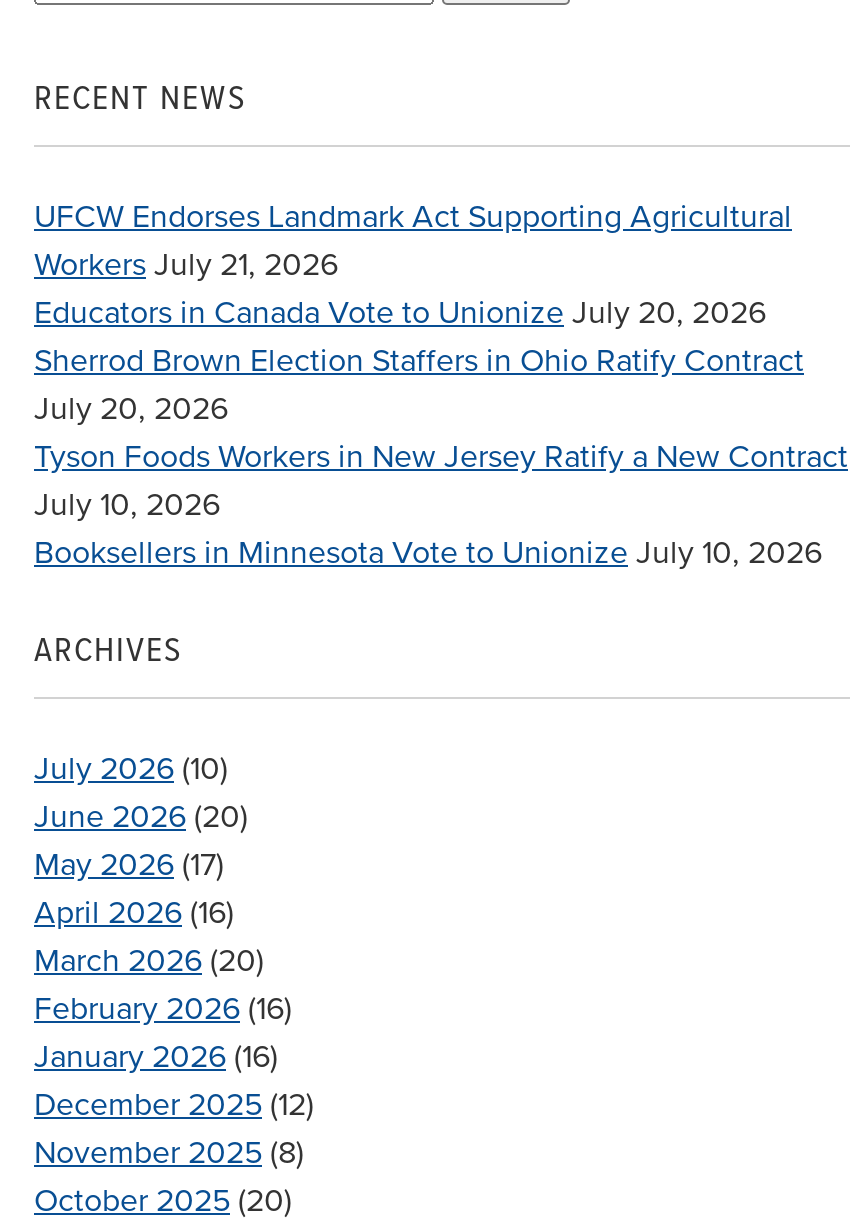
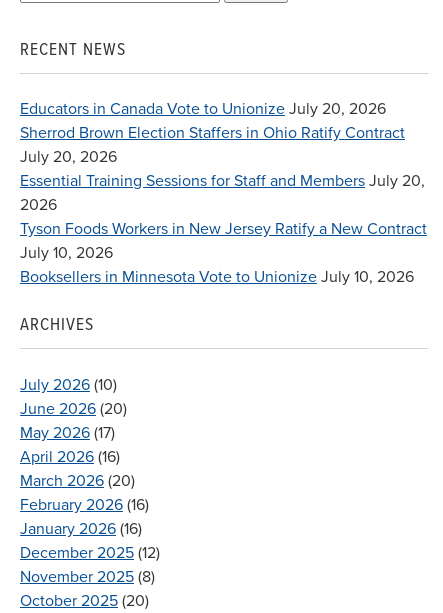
[34,198,792,286] UFCW Endorses Landmark Act Supporting Agricultural | Workers July 21, 2026 -> none
moved [34,294,804,430] -> [20,99,405,167]: Educators in Canada Vote to Unionize July 20, 2026 | Sherrod Brown Election Staffers in Ohio Ratify Contract | July 20, 2026
none -> [20,171,425,215] Essential Training Sessions for Staff and Members July 20, | 2026

